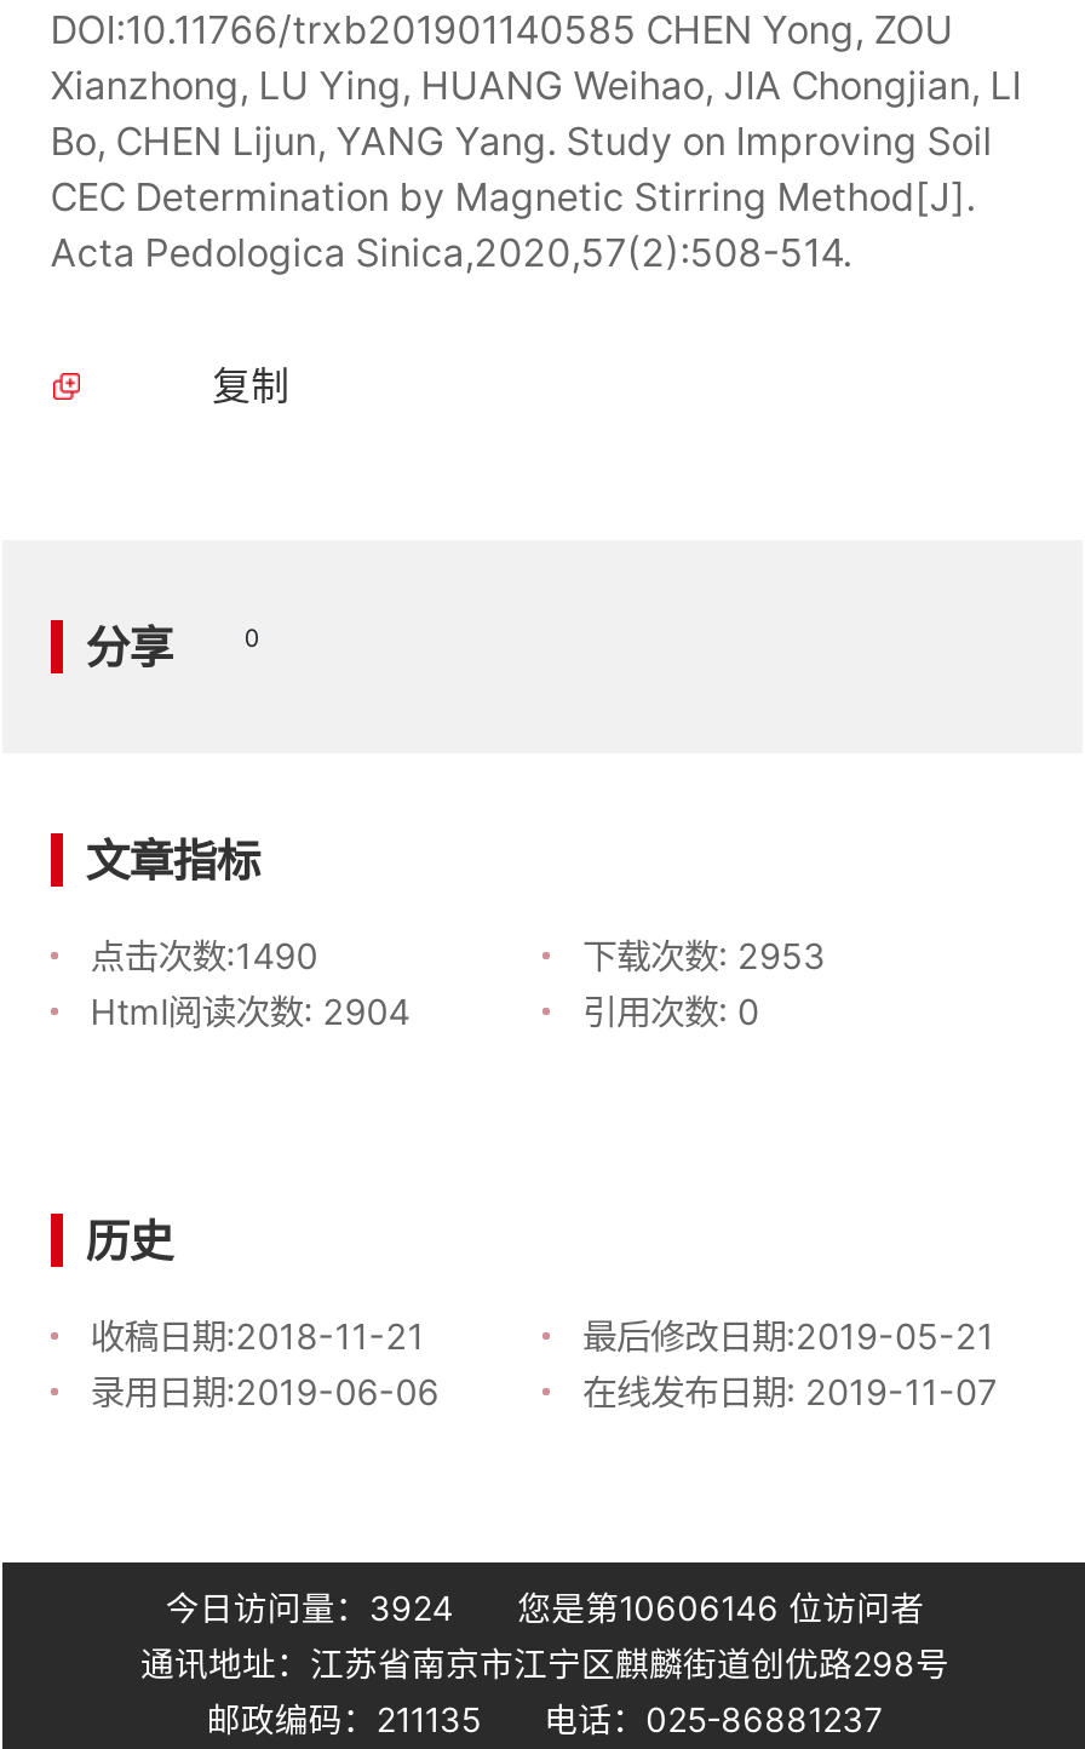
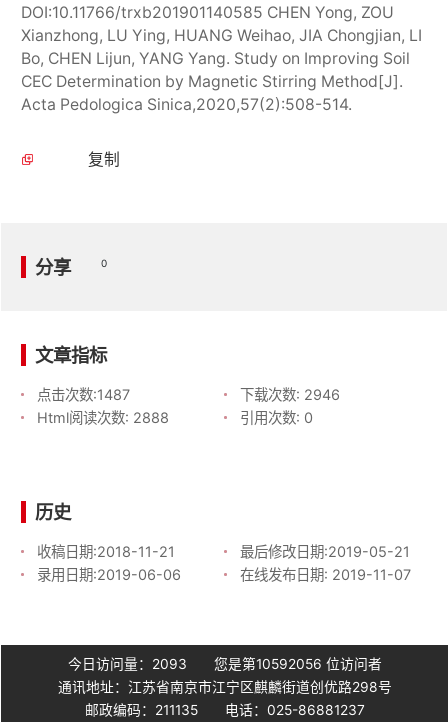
[90,934,318,976] 点击次数:1490 -> [37,386,130,403] 点击次数:1487
[582,934,825,976] 下载次数: 2953 -> [240,386,340,403] 下载次数: 2946
[90,990,410,1031] Html阅读次数: 2904 -> [37,409,169,426] Html阅读次数: 2888
[165,1589,454,1628] 今日访问量：3924 -> [68,656,187,672] 今日访问量：2093
[518,1589,924,1628] 您是第10606146位访问者 -> [214,656,382,672] 您是第10592056位访问者

